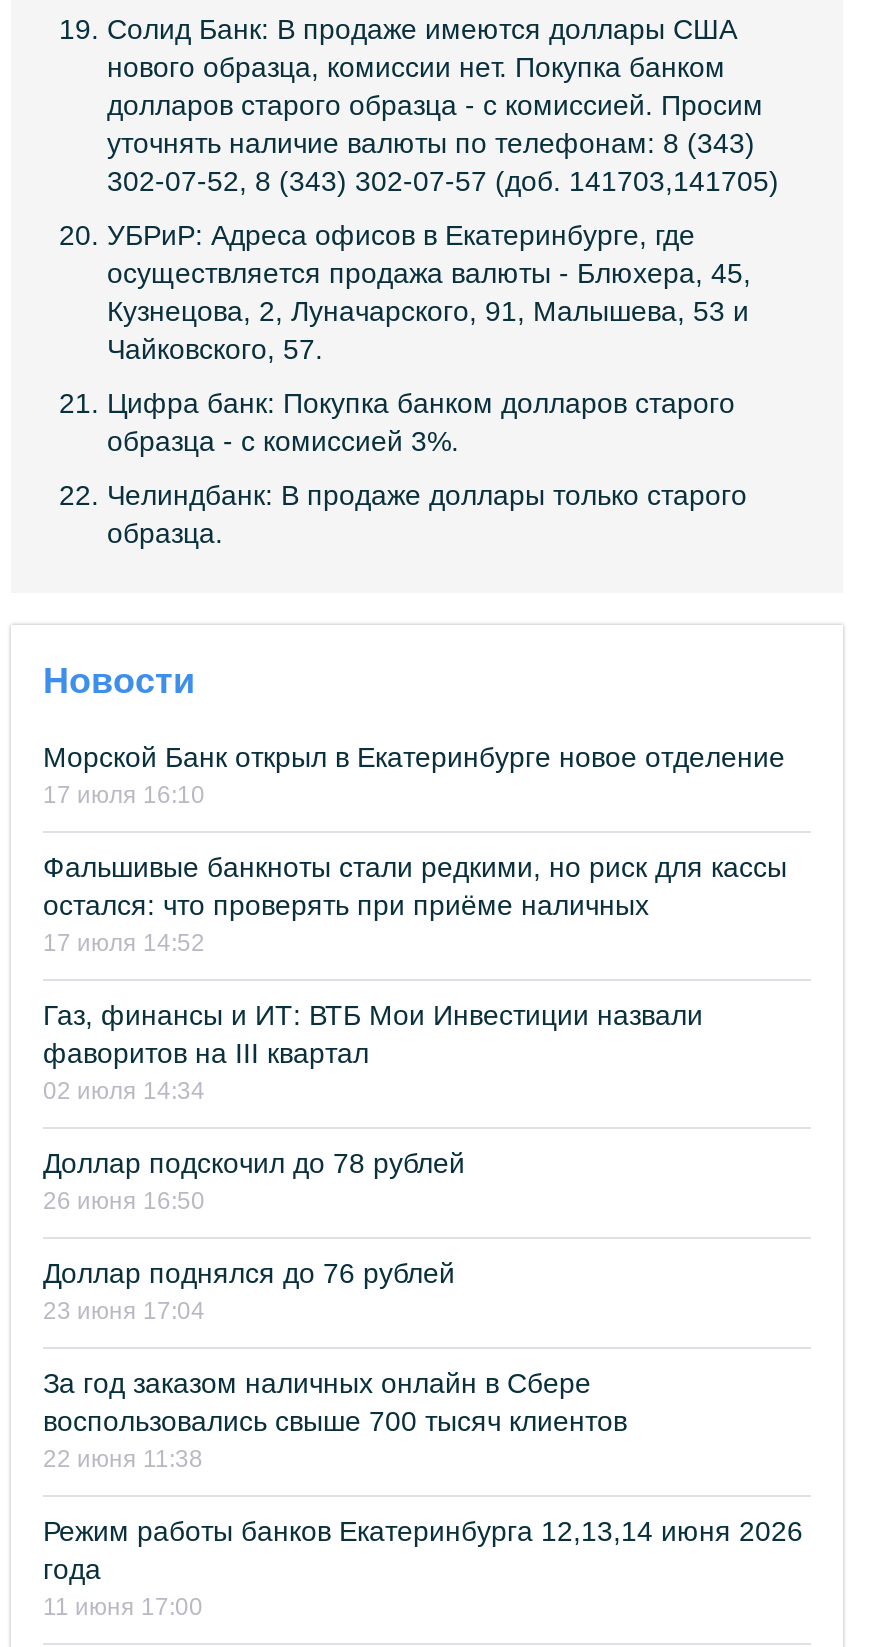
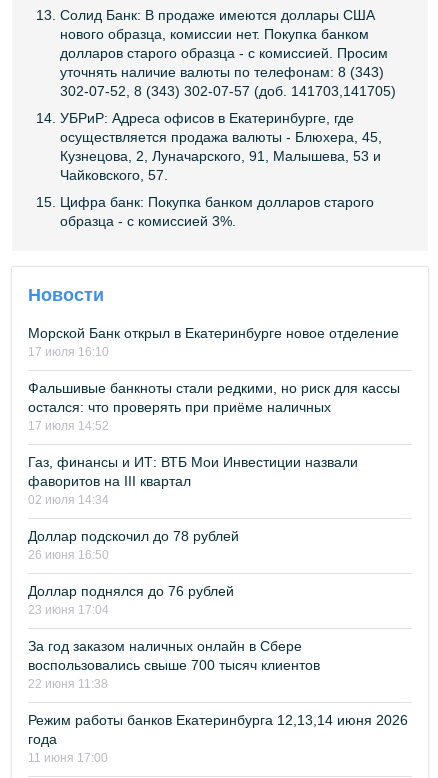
[107,479,747,549] Челиндбанк: В продаже доллары только старого | образца. -> none

